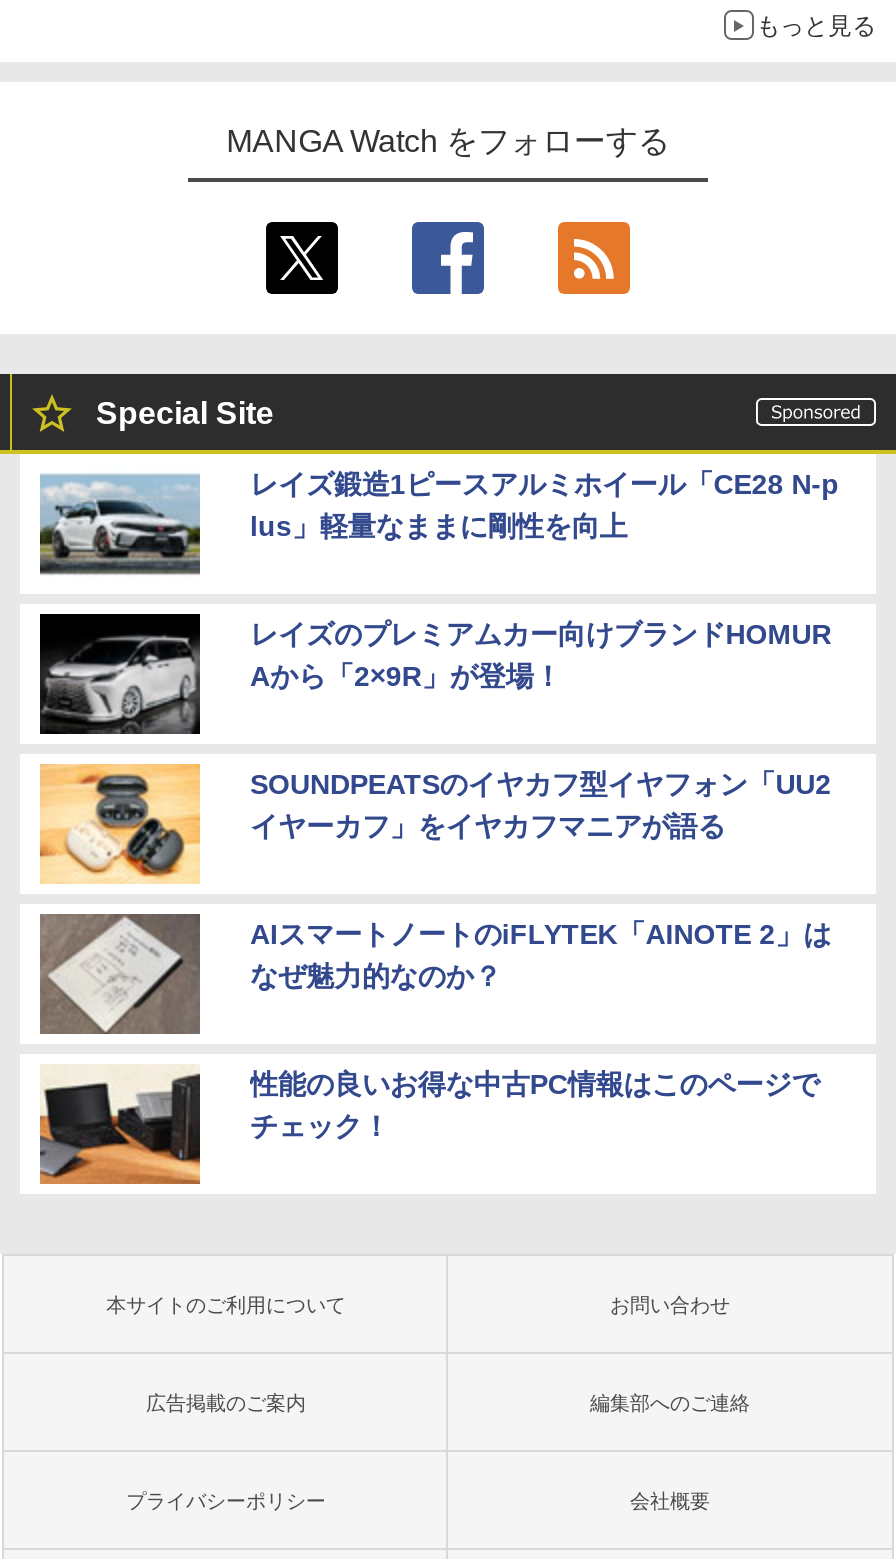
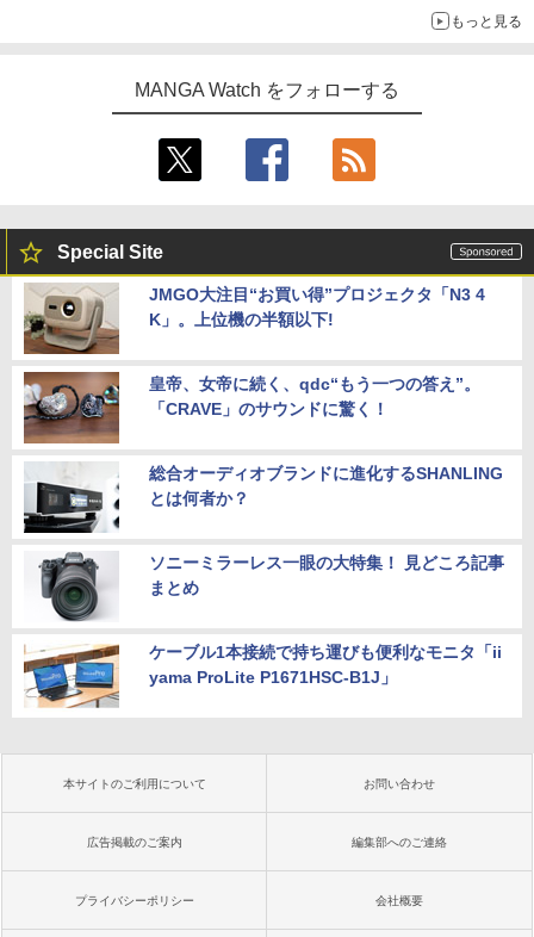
[40,466,839,584] [image] | レイズ鍛造1ピースアルミホイール「CE28 N-p | lus」軽量なままに剛性を向上 -> [23,283,485,355] [image] | JMGO大注目“お買い得”プロジェクタ「N3 4 | K」。上位機の半額以下!
[38,612,831,736] [image] | レイズのプレミアムカー向けブランドHOMUR | Aから「2×9R」が登場！ -> [23,371,480,445] [image] | 皇帝、女帝に続く、qdc“もう一つの答え”。 | 「CRAVE」のサウンドに驚く！
[38,762,831,884] [image] | SOUNDPEATSのイヤカフ型イヤフォン「UU2 | イヤーカフ」をイヤカフマニアが語る -> [23,461,503,534] [image] | 総合オーディオブランドに進化するSHANLING | とは何者か？
[38,912,831,1036] [image] | AIスマートノートのiFLYTEK「AINOTE 2」は | なぜ魅力的なのか？ -> [24,551,504,622] [image] | ソニーミラーレス一眼の大特集！ 見どころ記事 | まとめ
[38,1066,819,1186] [image] | 性能の良いお得な中古PC情報はこのページで | チェック！ -> [23,642,501,712] [image] | ケーブル1本接続で持ち運びも便利なモニタ「ii | yama ProLite P1671HSC-B1J」

